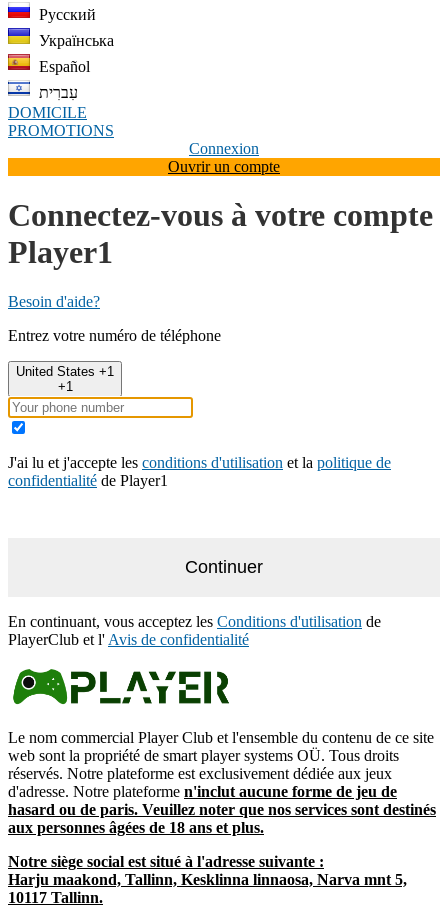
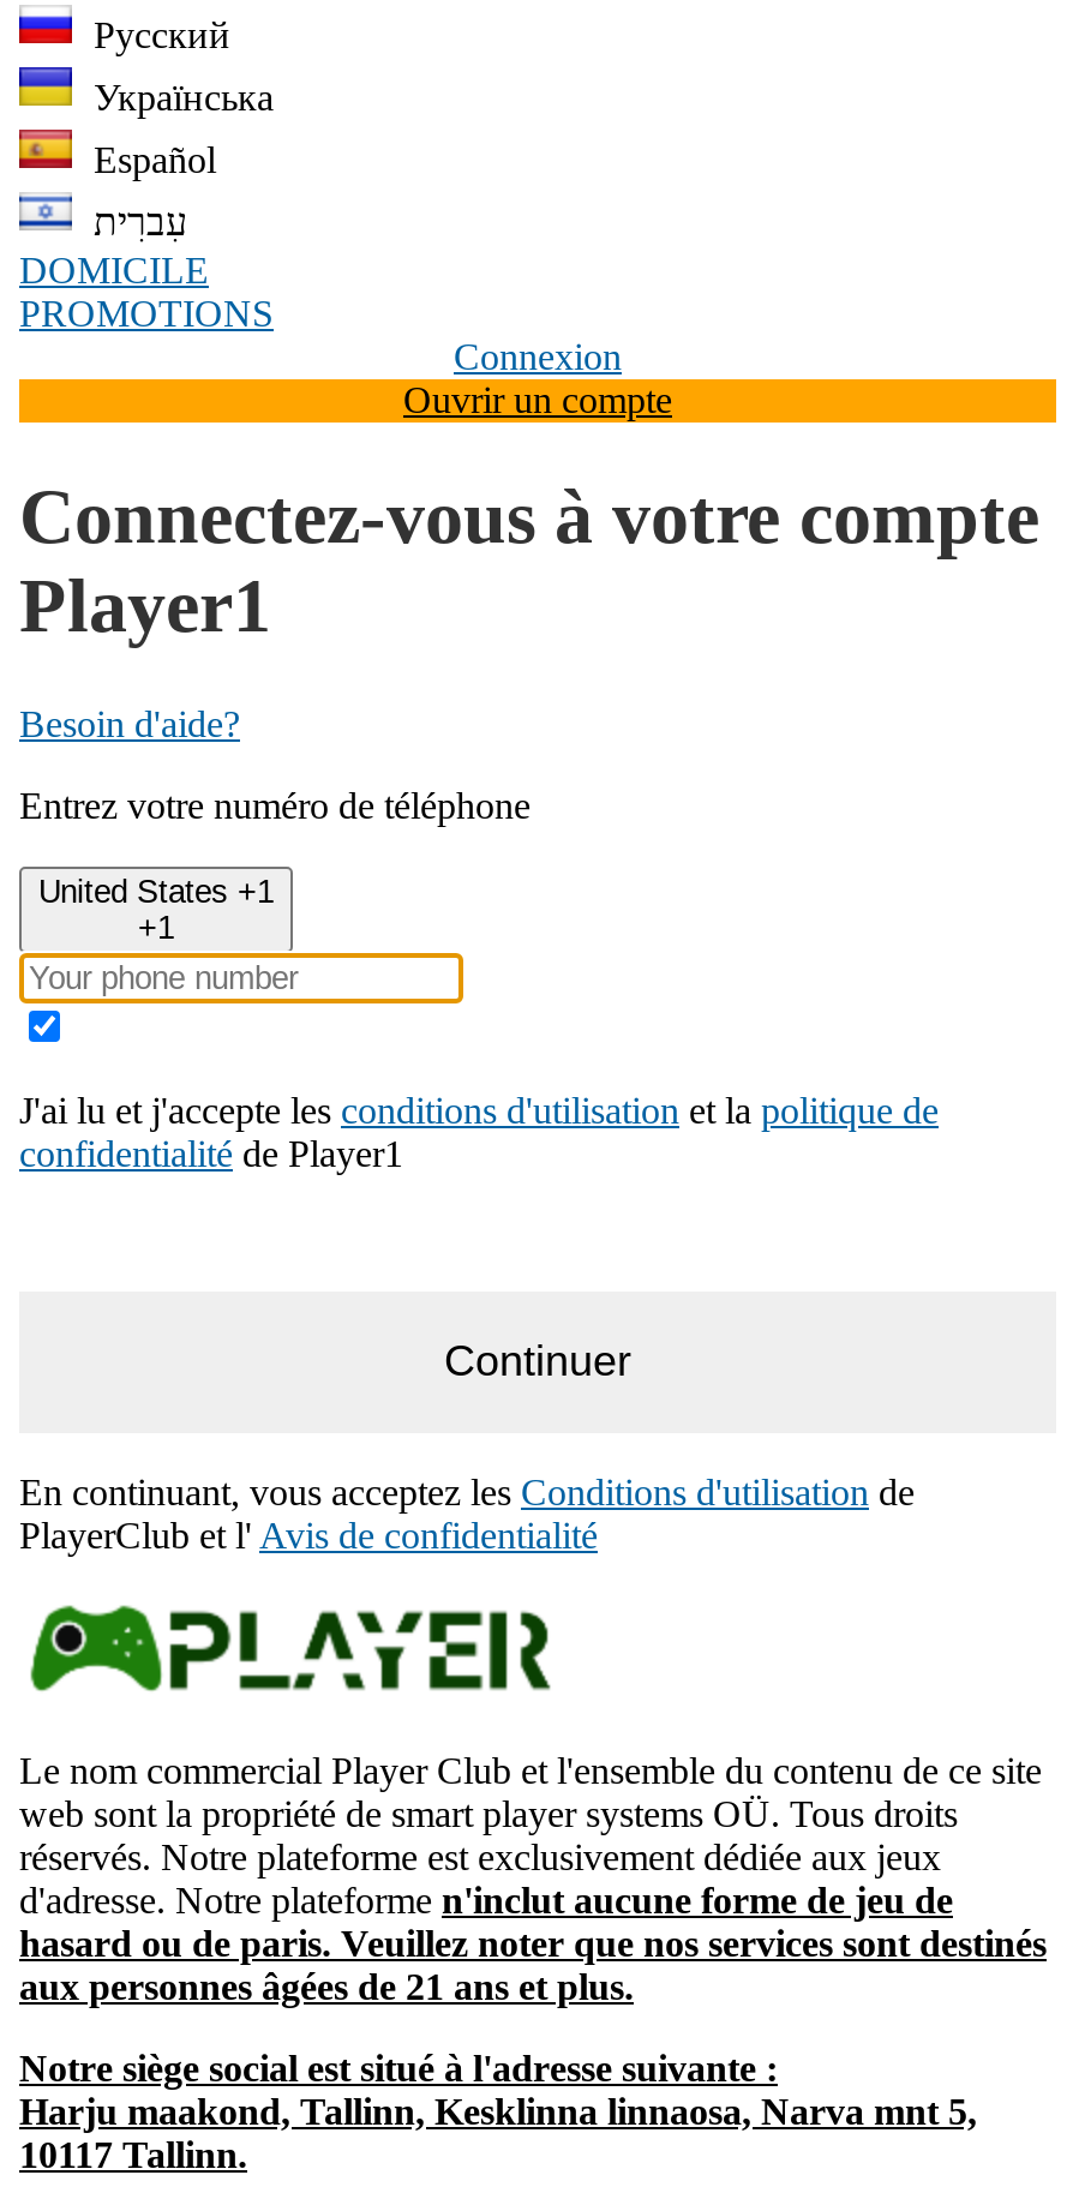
[8,819,264,836] aux personnes âgées de 18 ans et plus. -> [19,1966,634,2007] aux personnes âgées de 21 ans et plus.

